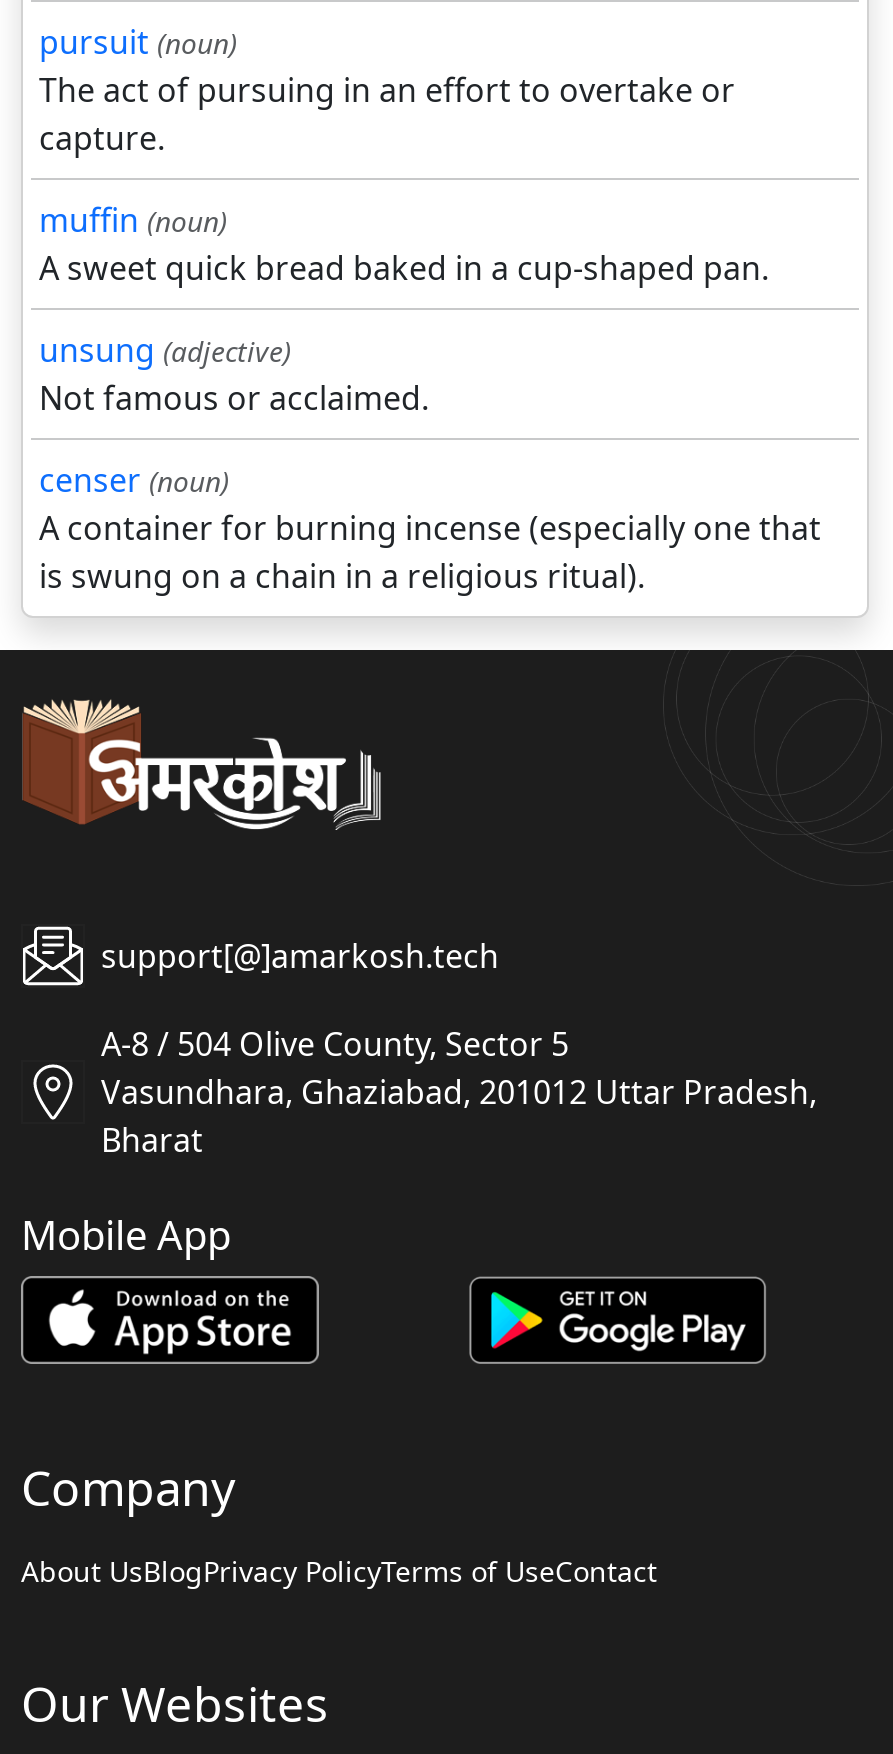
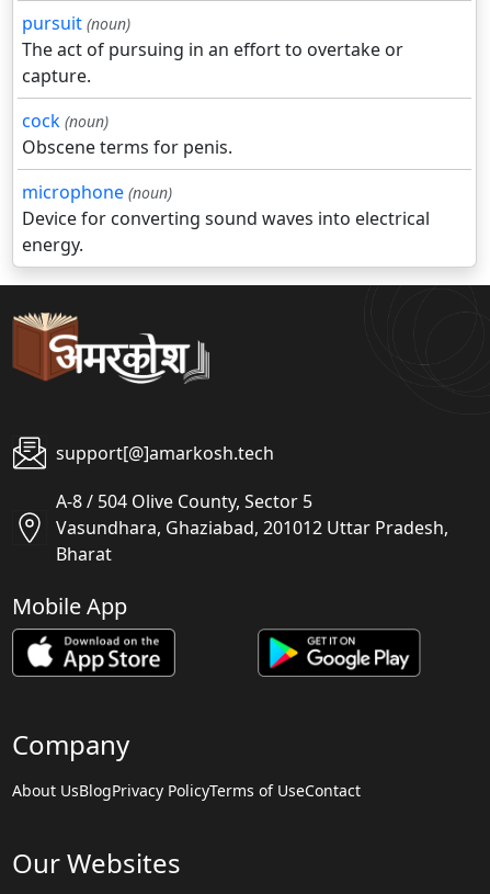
[39,199,821,599] muffin (noun) | A sweet quick bread baked in a cup-shaped pan. | unsung (adjective) | Not famous or acclaimed. | censer (noun) | A container for burning incense (especially one that | is swung on a chain in a religious ritual). -> [22,109,430,257] cock (noun) | Obscene terms for penis. | microphone (noun) | Device for converting sound waves into electrical | energy.

